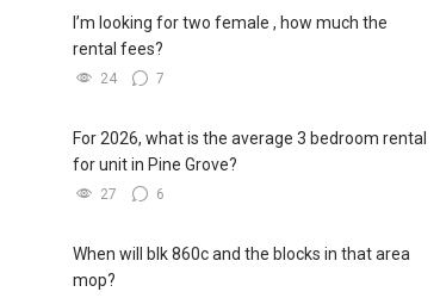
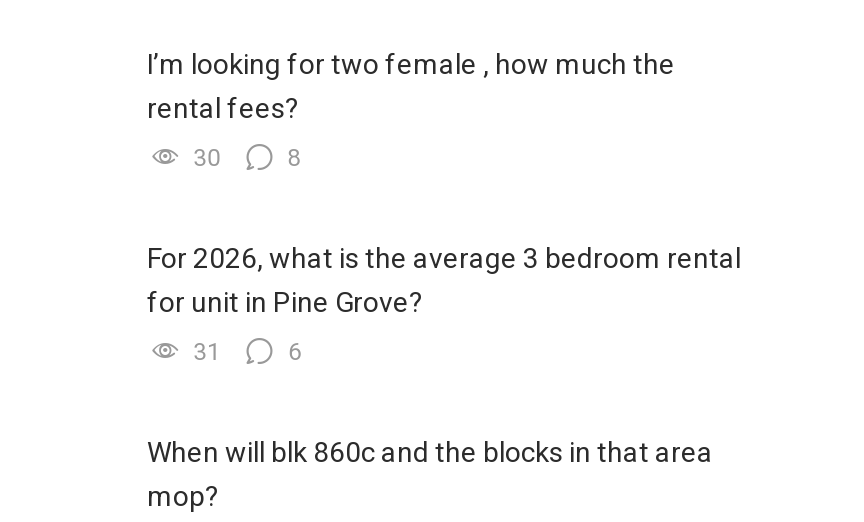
[100,70,117,87] 24 -> [193,144,221,172] 30
[157,70,165,87] 7 -> [288,144,302,172] 8
[100,186,117,203] 27 -> [193,338,221,366] 31

